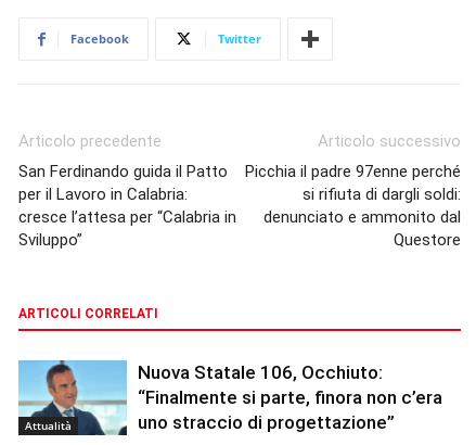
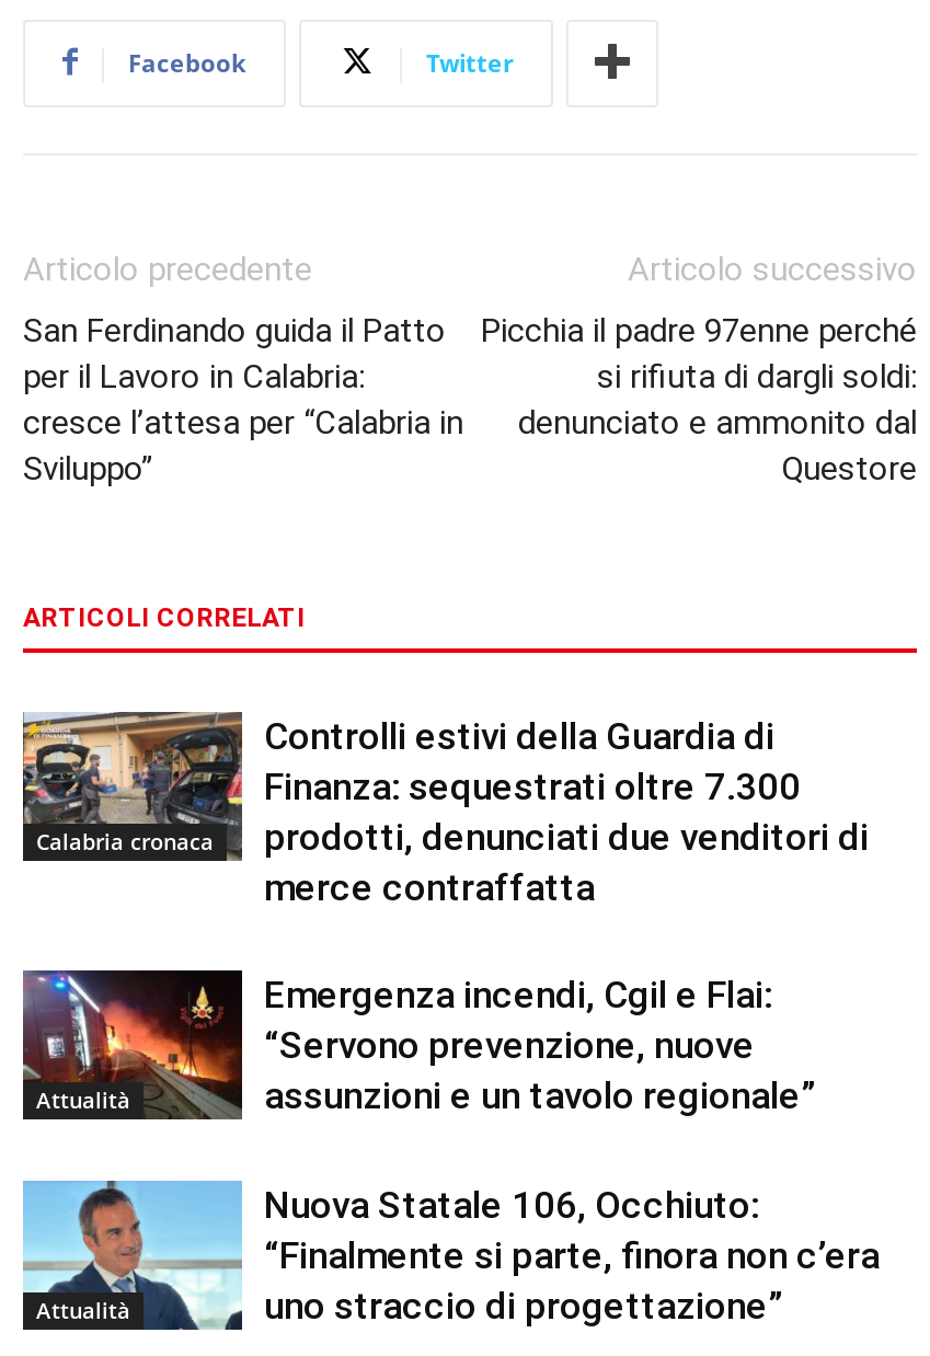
none -> [21,710,233,857] [image] | Calabria cronaca
none -> [21,968,233,1122] [image] | Attualità
none -> [264,713,869,908] Controlli estivi della Guardia di | Finanza: sequestrati oltre 7.300 | prodotti, denunciati due venditori di | merce contraffatta
none -> [264,971,816,1116] Emergenza incendi, Cgil e Flai: | “Servono prevenzione, nuove | assunzioni e un tavolo regionale”

